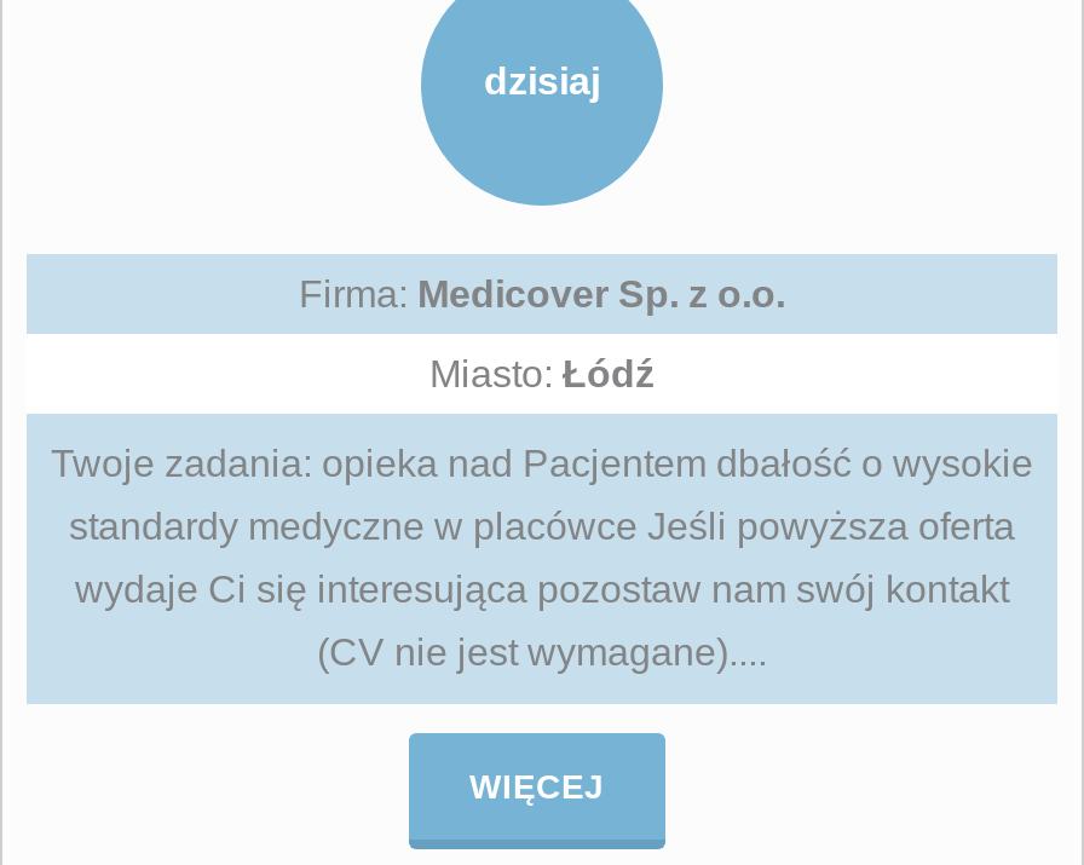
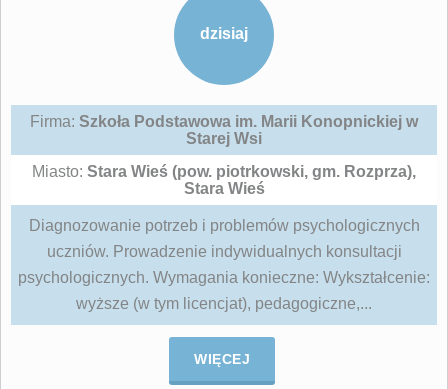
[299,273,785,315] Firma: Medicover Sp. z o.o. -> [30,113,418,147] Firma: Szkoła Podstawowa im. Marii Konopnickiej w | Starej Wsi
[429,353,655,394] Miasto: Łódź -> [32,163,416,197] Miasto: Stara Wieś (pow. piotrkowski, gm. Rozprza), | Stara Wieś
[51,443,1033,484] Twoje zadania: opieka nad Pacjentem dbałość o wysokie -> [28,217,419,234] Diagnozowanie potrzeb i problemów psychologicznych
[69,506,1015,547] standardy medyczne w placówce Jeśli powyższa oferta -> [46,243,401,260] uczniów. Prowadzenie indywidualnych konsultacji
[75,569,1009,610] wydaje Ci się interesująca pozostaw nam swój kontakt -> [18,269,430,286] psychologicznych. Wymagania konieczne: Wykształcenie:
[317,632,767,673] (CV nie jest wymagane).... -> [76,295,372,312] wyższe (w tym licencjat), pedagogiczne,...

